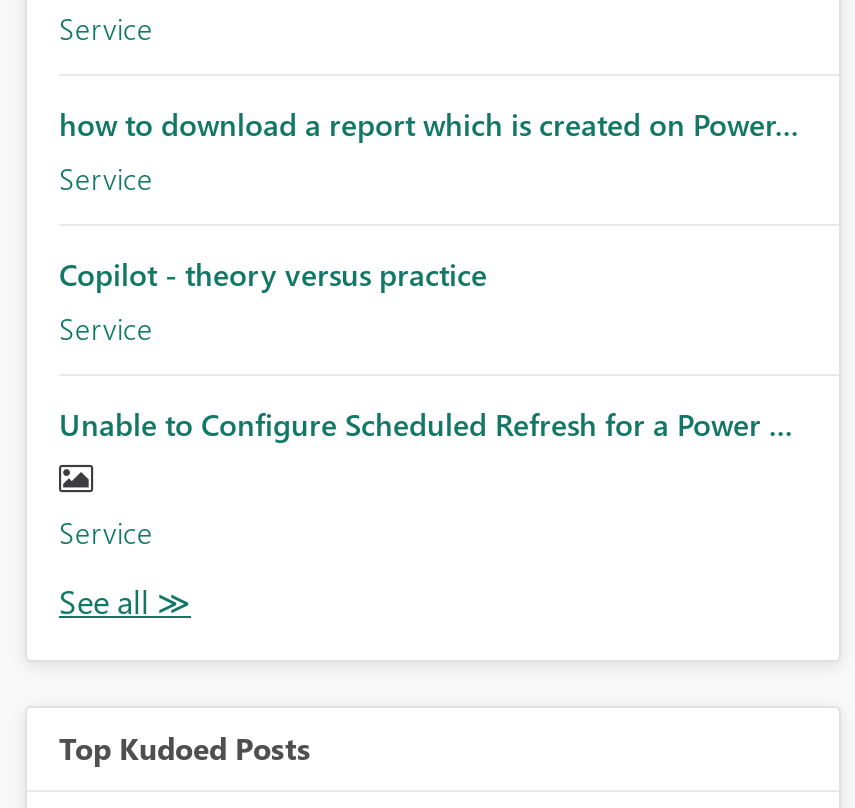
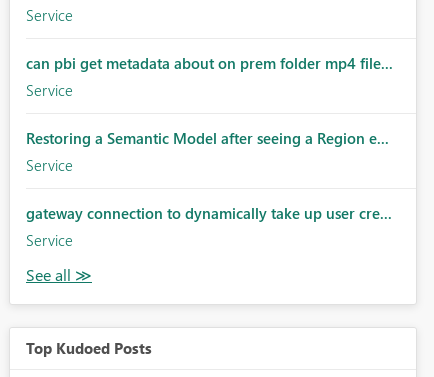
[59,105,799,145] how to download a report which is created on Power... -> [26,53,393,73] can pbi get metadata about on prem folder mp4 file...
[59,255,487,295] Copilot - theory versus practice -> [26,128,389,148] Restoring a Semantic Model after seeing a Region e...
[59,405,793,445] Unable to Configure Scheduled Refresh for a Power ... -> [26,203,392,223] gateway connection to dynamically take up user cre...

